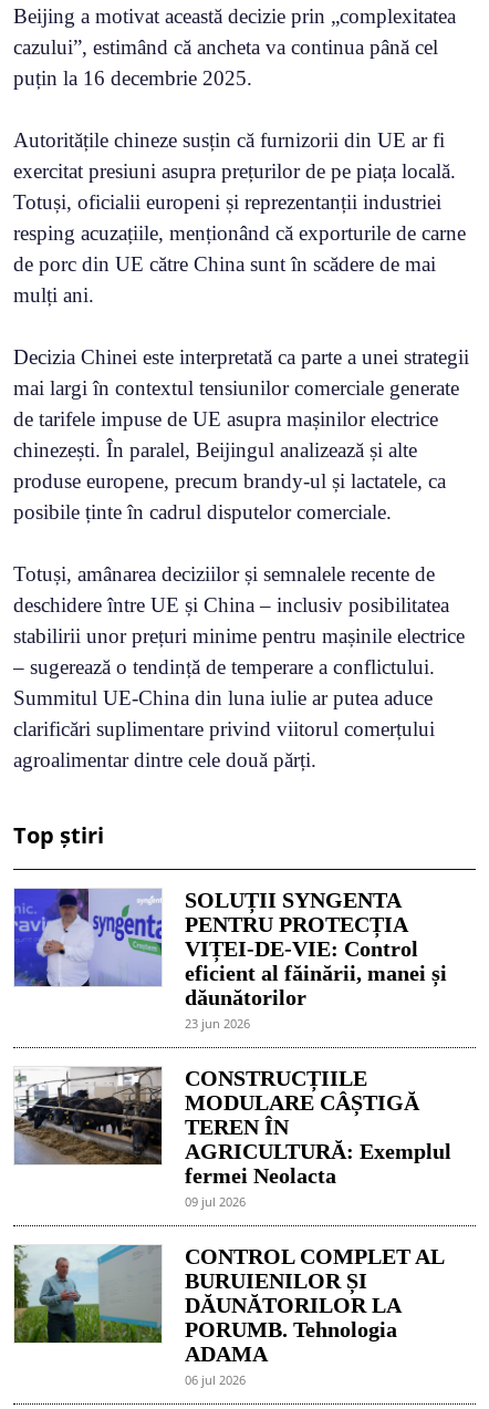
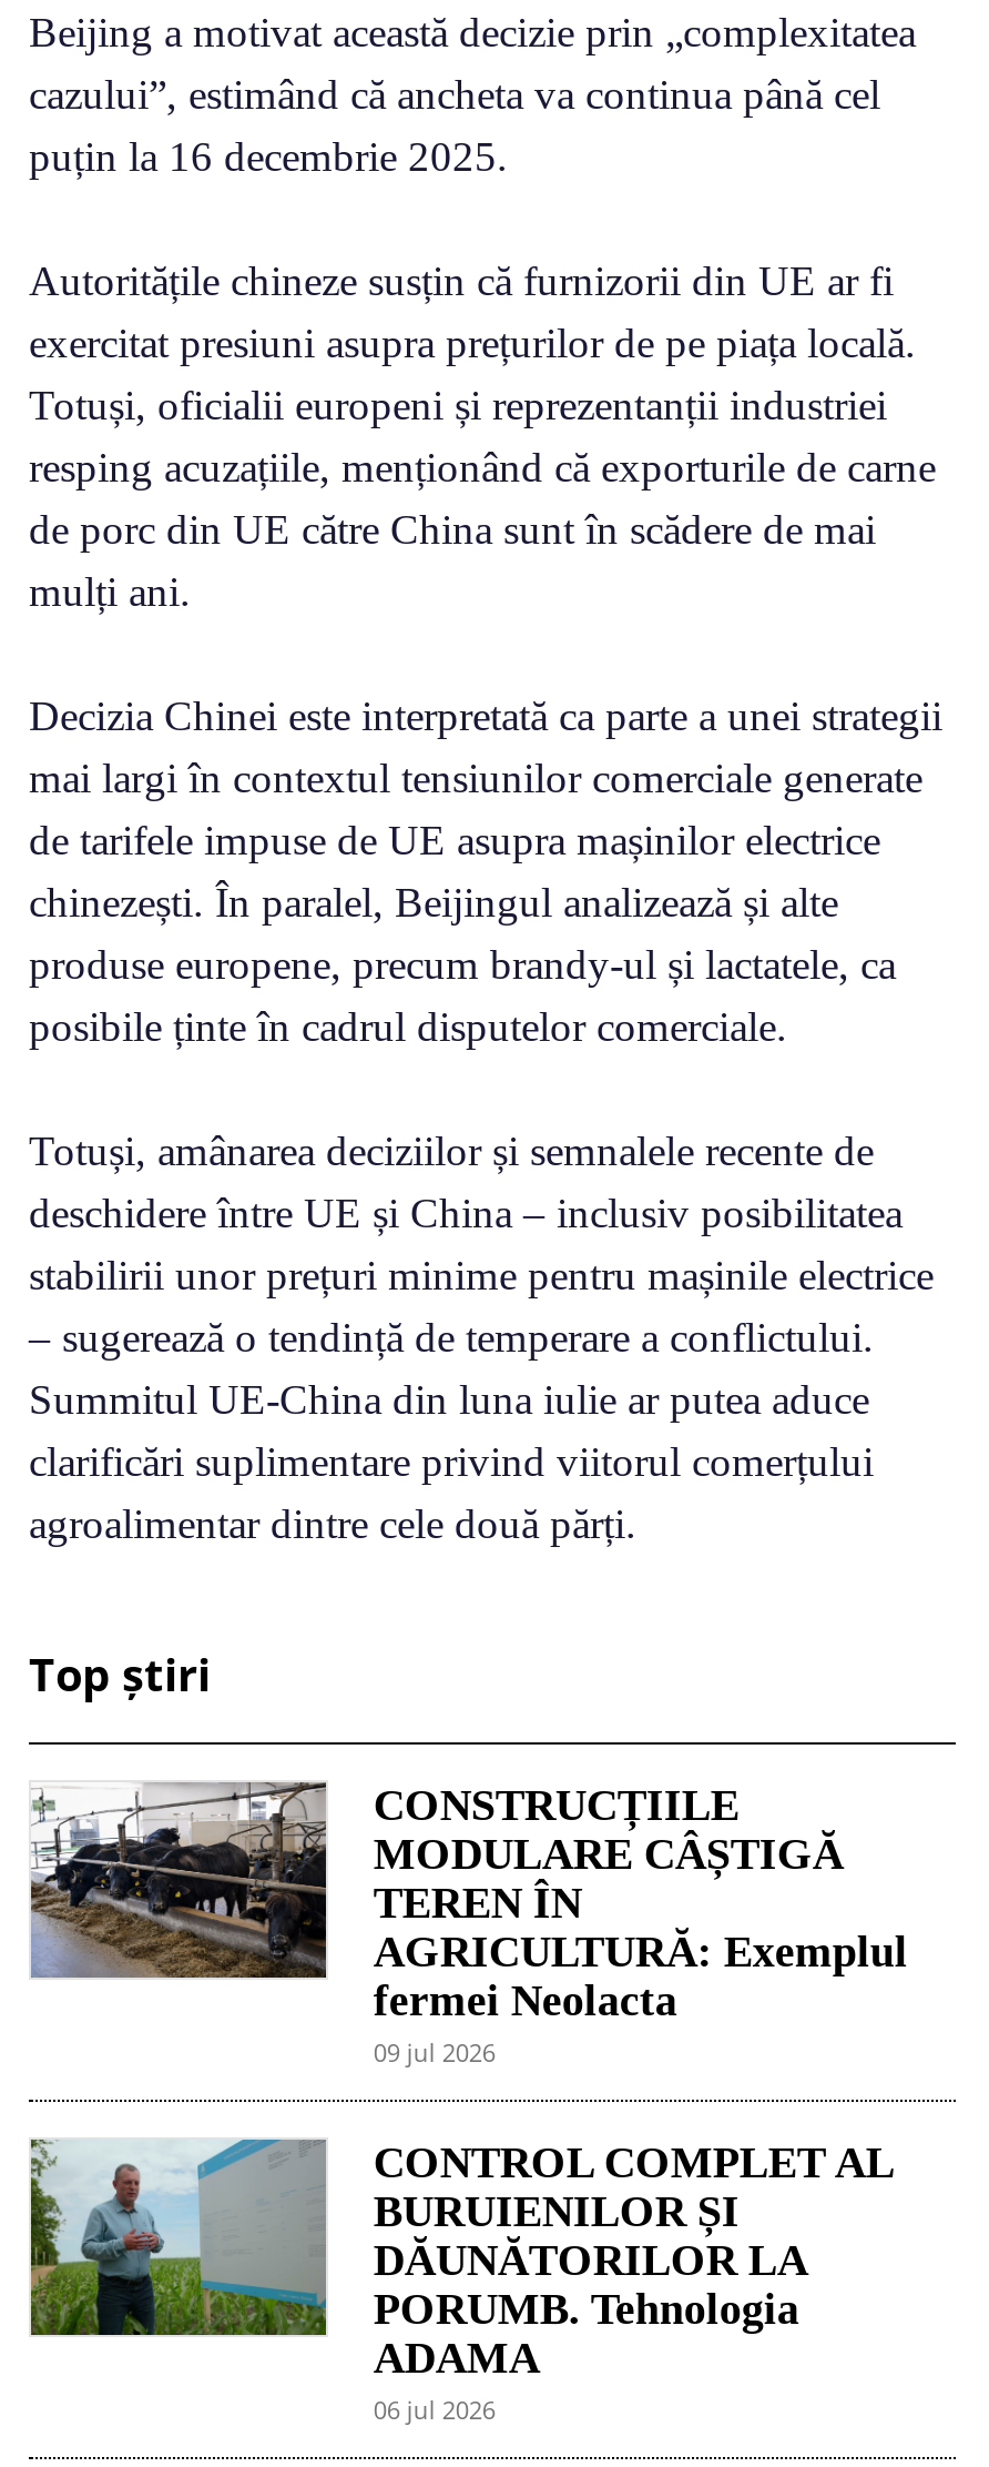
[13,887,447,1031] [image] | SOLUȚII SYNGENTA | PENTRU PROTECȚIA | VIȚEI-DE-VIE: Control | eficient al făinării, manei și | dăunătorilor | 23 jun 2026 -> none

